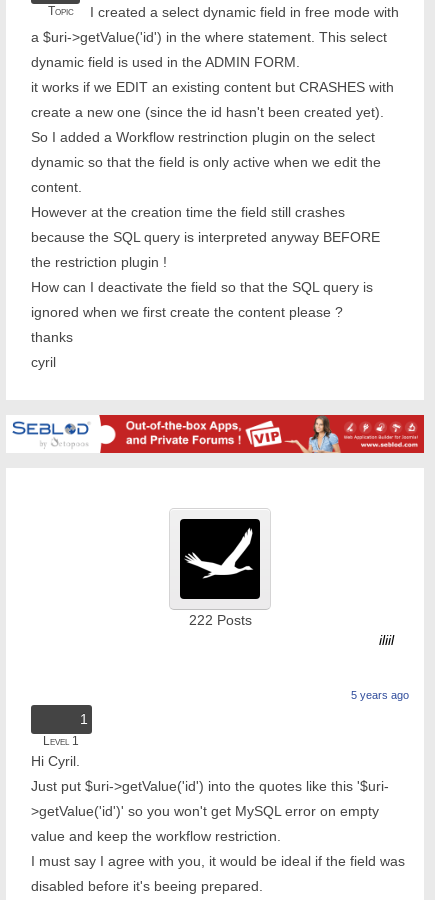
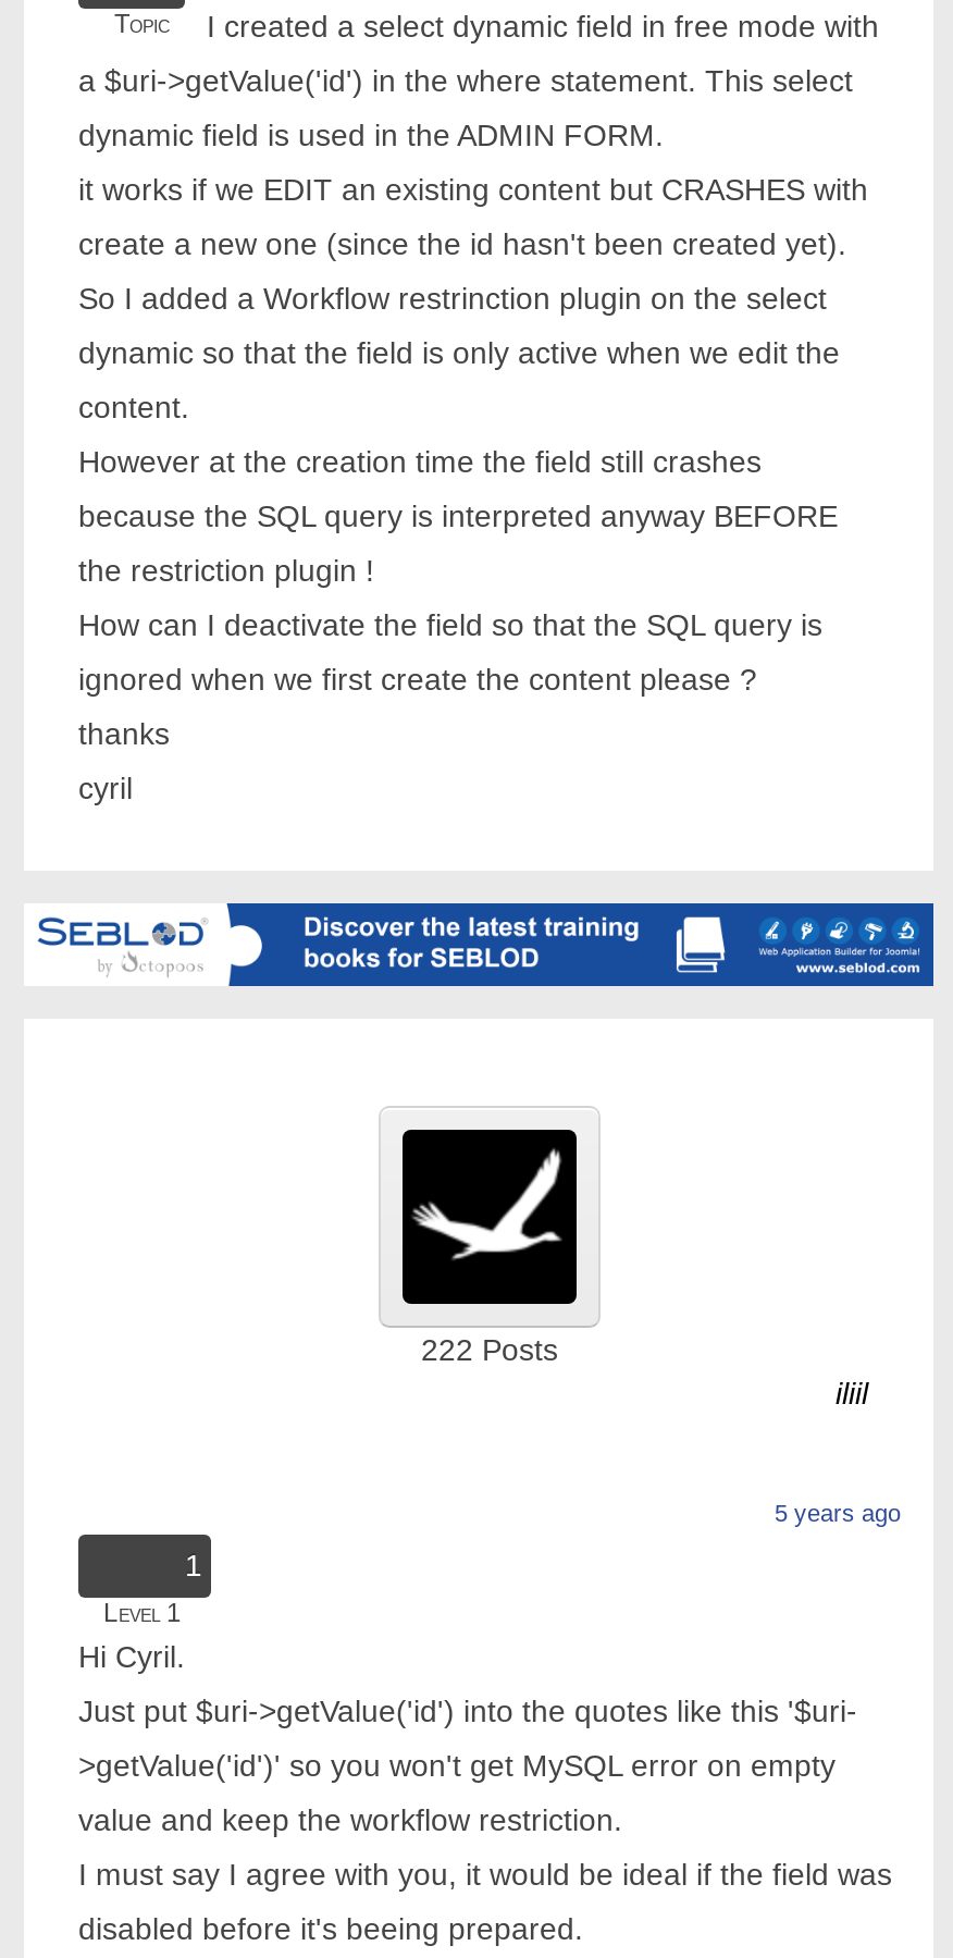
[99,414,425,454] [image] -> [226,901,936,988] [image]

